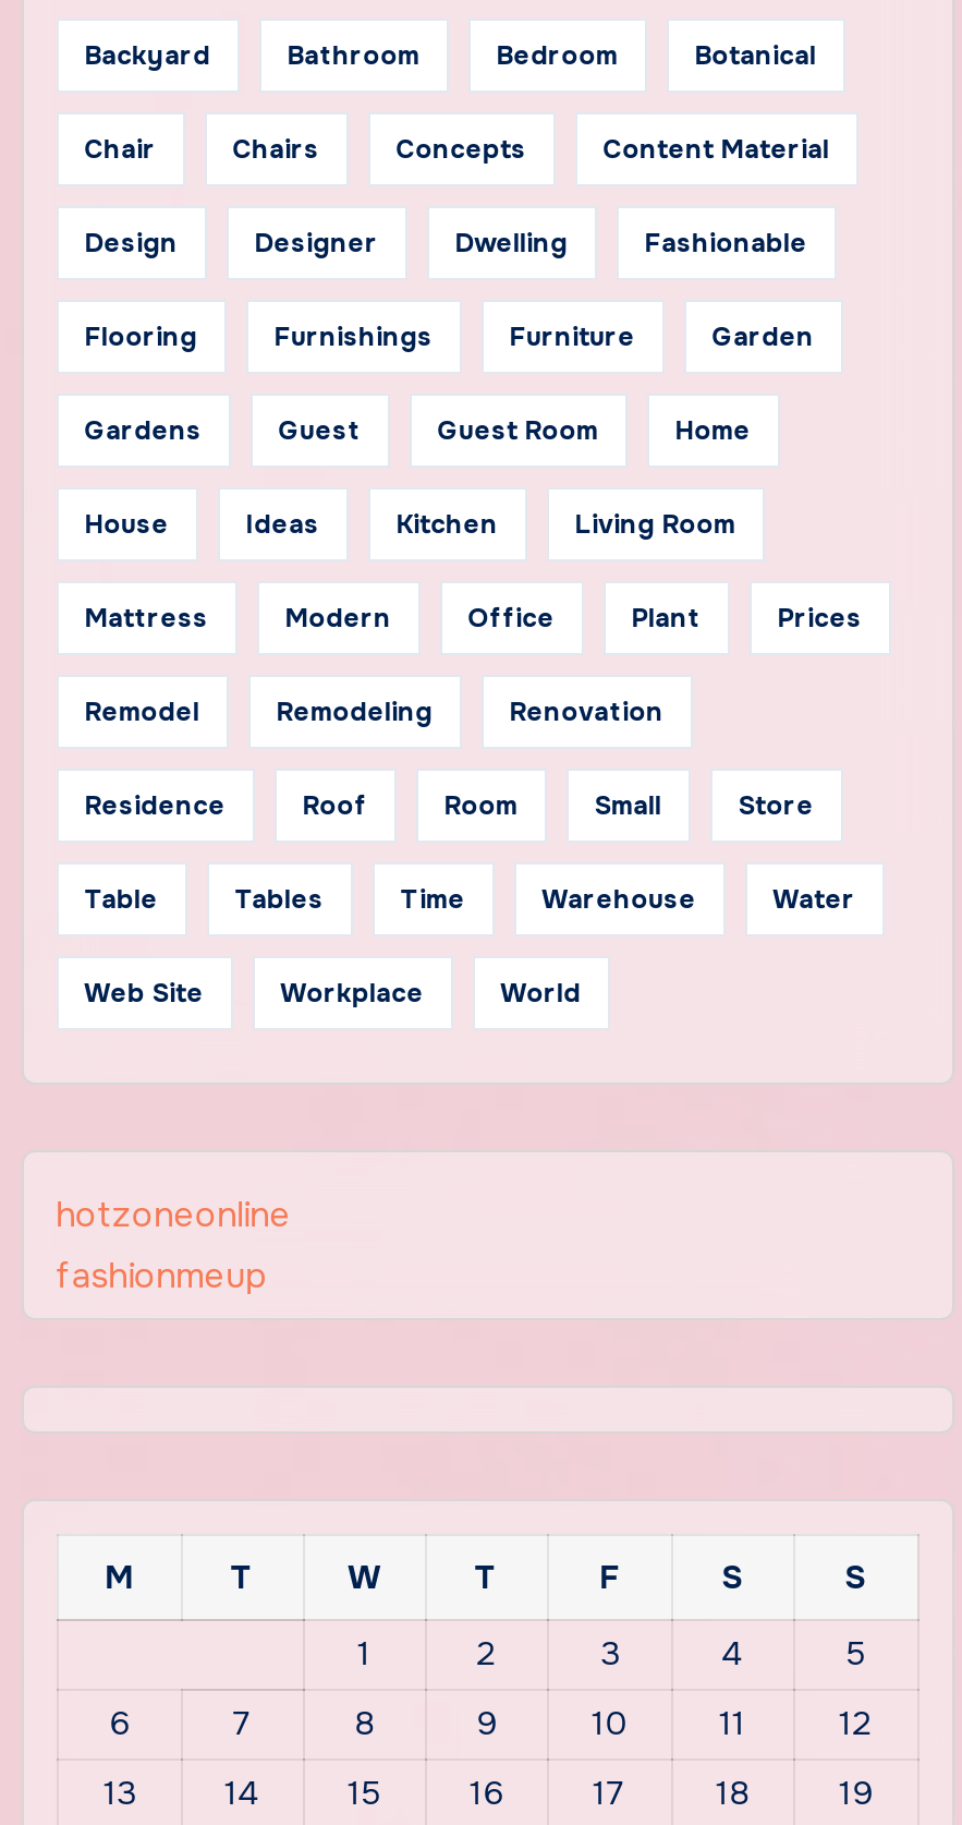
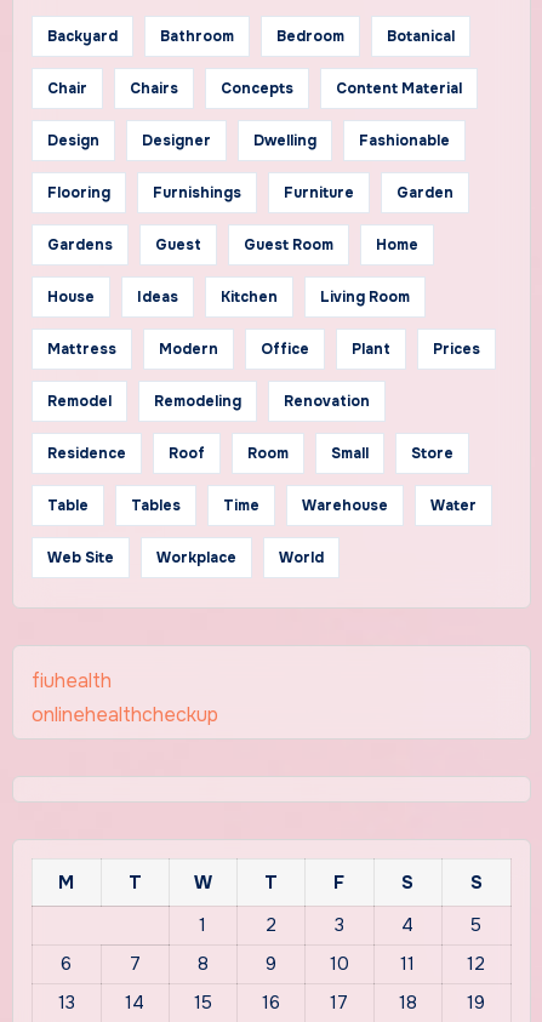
[56,1192,291,1298] hotzoneonline | fashionmeup -> [31,668,218,727] fiuhealth | onlinehealthcheckup

